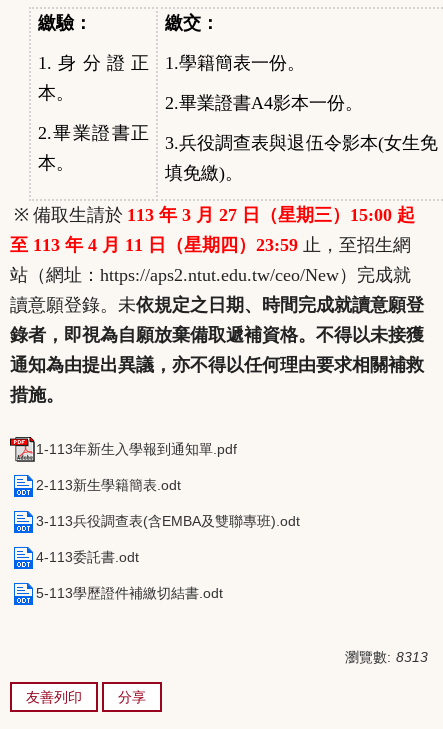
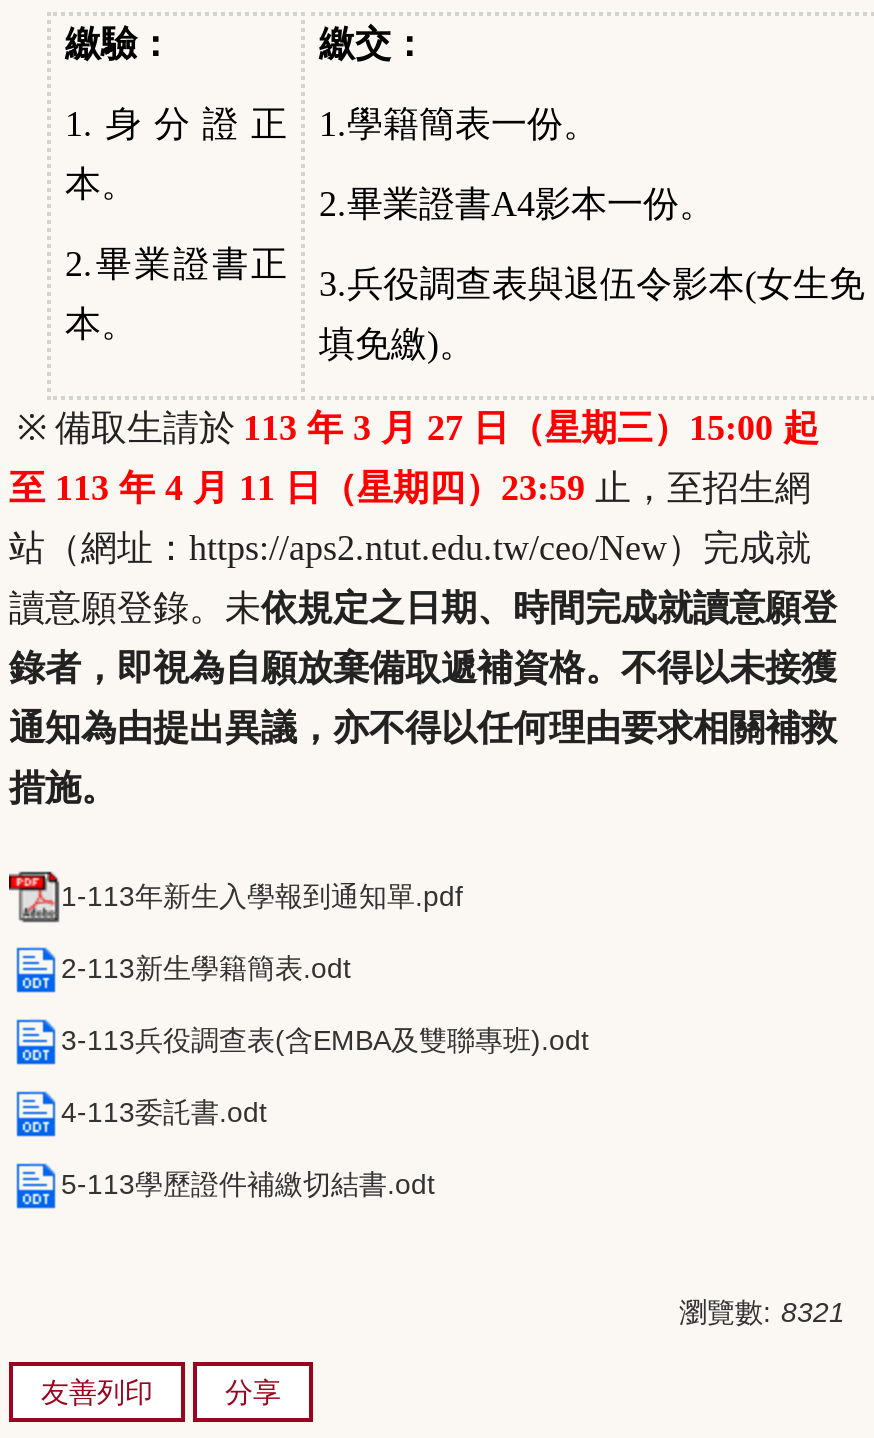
[345,648,428,664] 瀏覽數: 8313 -> [679,1295,845,1327] 瀏覽數: 8321

